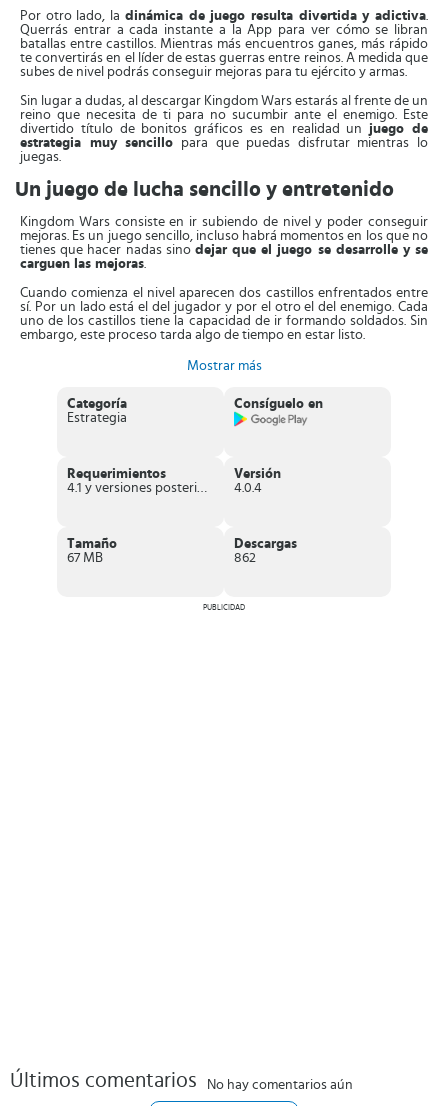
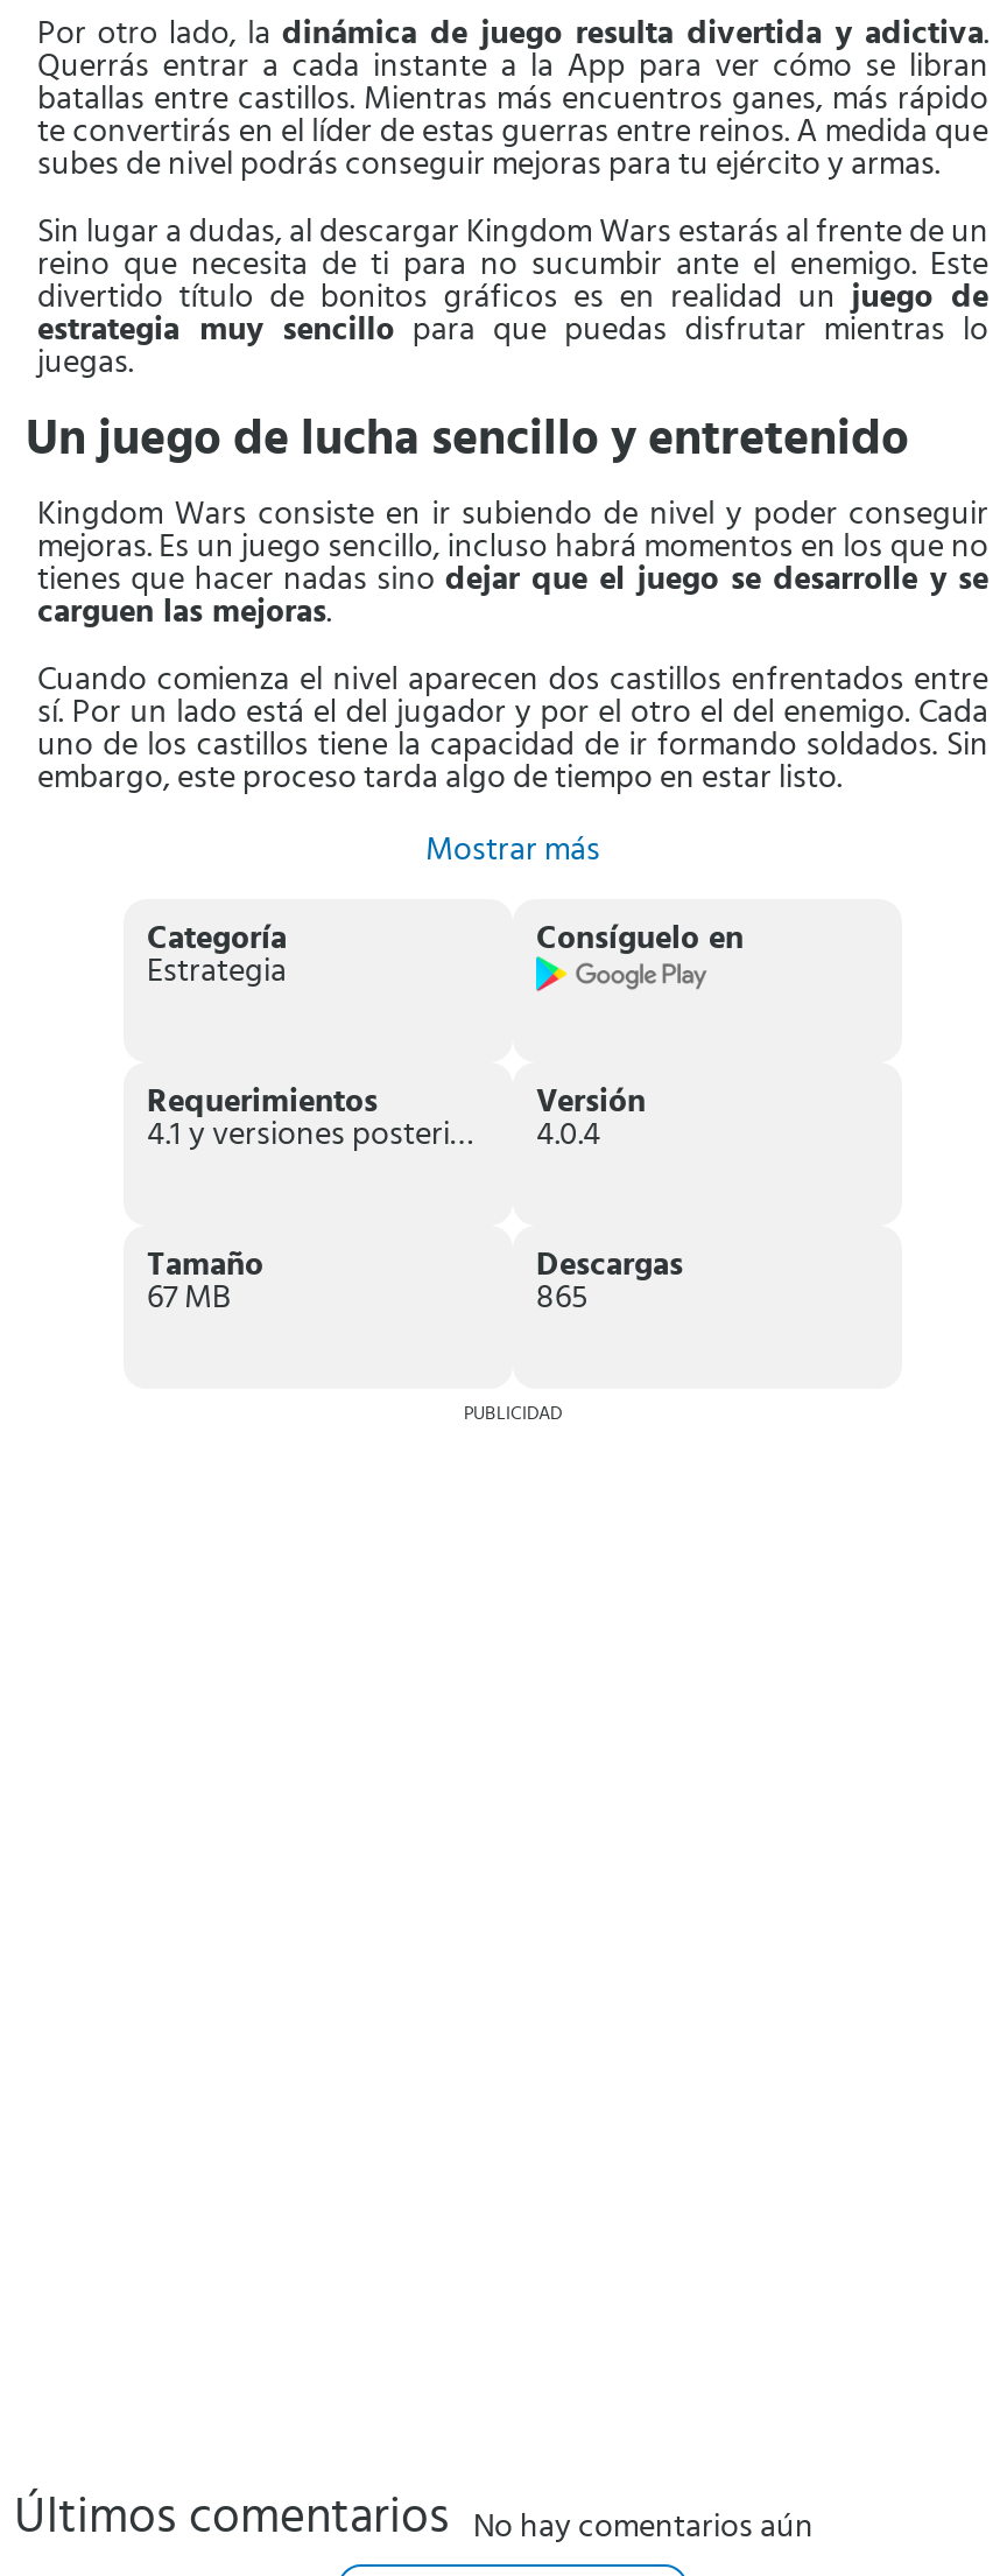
[234,551,256,565] 862 -> [536,1282,587,1314] 865

